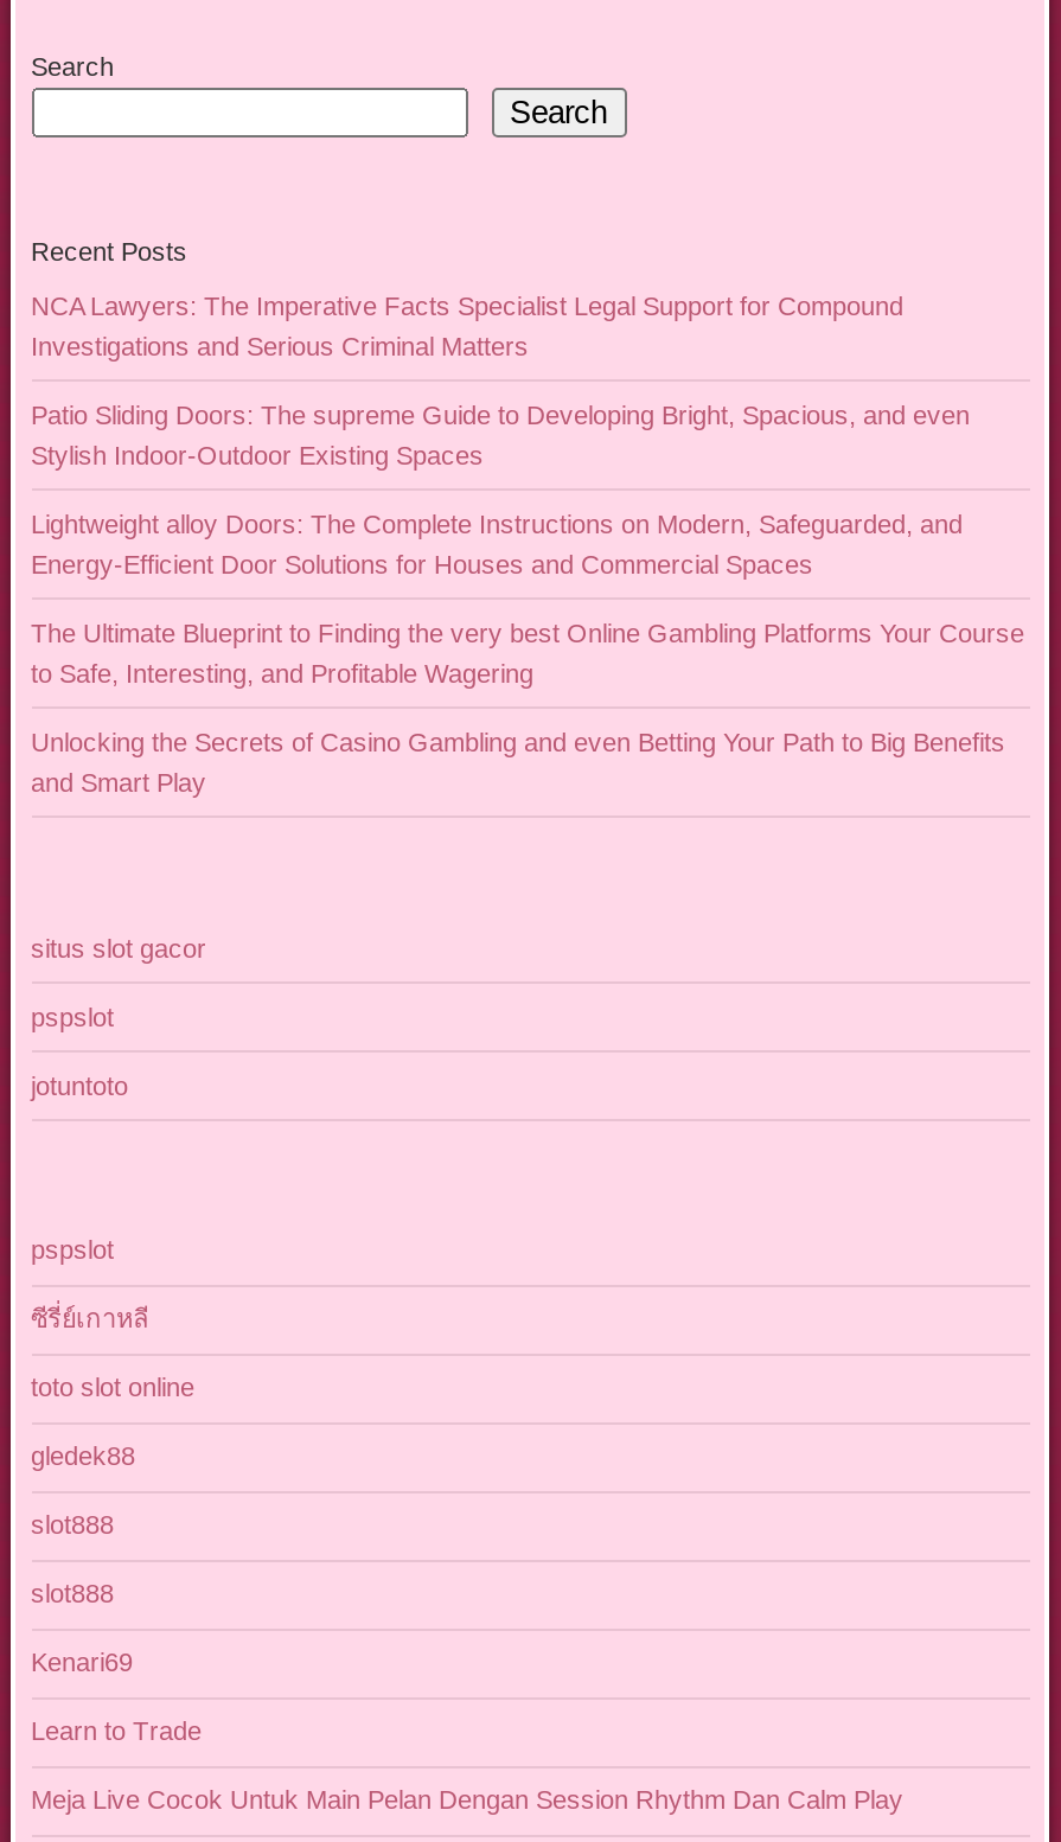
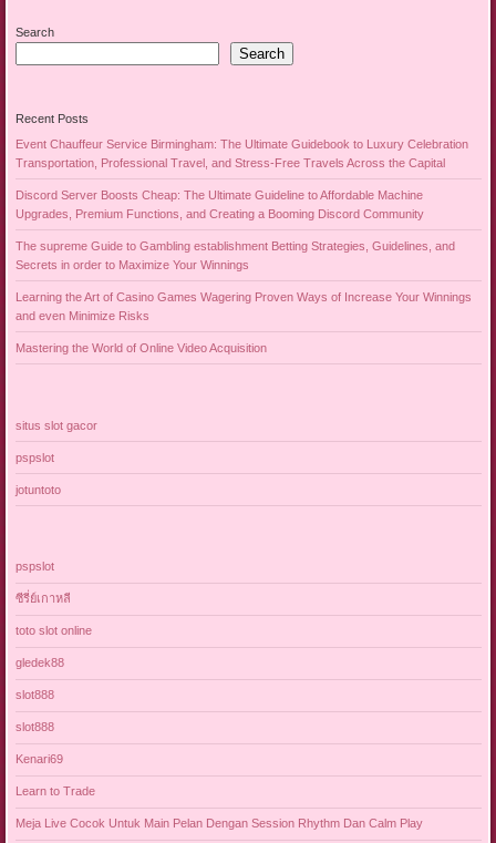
[31,291,903,360] NCA Lawyers: The Imperative Facts Specialist Legal Support for Compound | Investigations and Serious Criminal Matters -> [15,137,468,169] Event Chauffeur Service Birmingham: The Ultimate Guidebook to Luxury Celebration | Transportation, Professional Travel, and Stress-Free Travels Across the Capital
[31,400,970,469] Patio Sliding Doors: The supreme Guide to Developing Bright, Spacious, and even | Stylish Indoor-Outdoor Existing Spaces -> [15,188,423,220] Discord Server Boosts Cheap: The Ultimate Guideline to Affordable Machine | Upgrades, Premium Functions, and Creating a Booming Discord Community
[31,509,963,578] Lightweight alloy Doors: The Complete Instructions on Modern, Safeguarded, and | Energy-Efficient Door Solutions for Houses and Commercial Spaces -> [15,239,454,271] The supreme Guide to Gambling establishment Betting Strategies, Guidelines, and | Secrets in order to Maximize Your Winnings
[31,619,1024,687] The Ultimate Blueprint to Finding the very best Online Gambling Platforms Your Course | to Safe, Interesting, and Profitable Wagering -> [15,290,471,322] Learning the Art of Casino Games Wagering Proven Ways of Increase Your Winnings | and even Minimize Risks
[31,728,1005,796] Unlocking the Secrets of Casino Gambling and even Betting Your Path to Big Benefits | and Smart Play -> [15,341,266,354] Mastering the World of Online Video Acquisition

